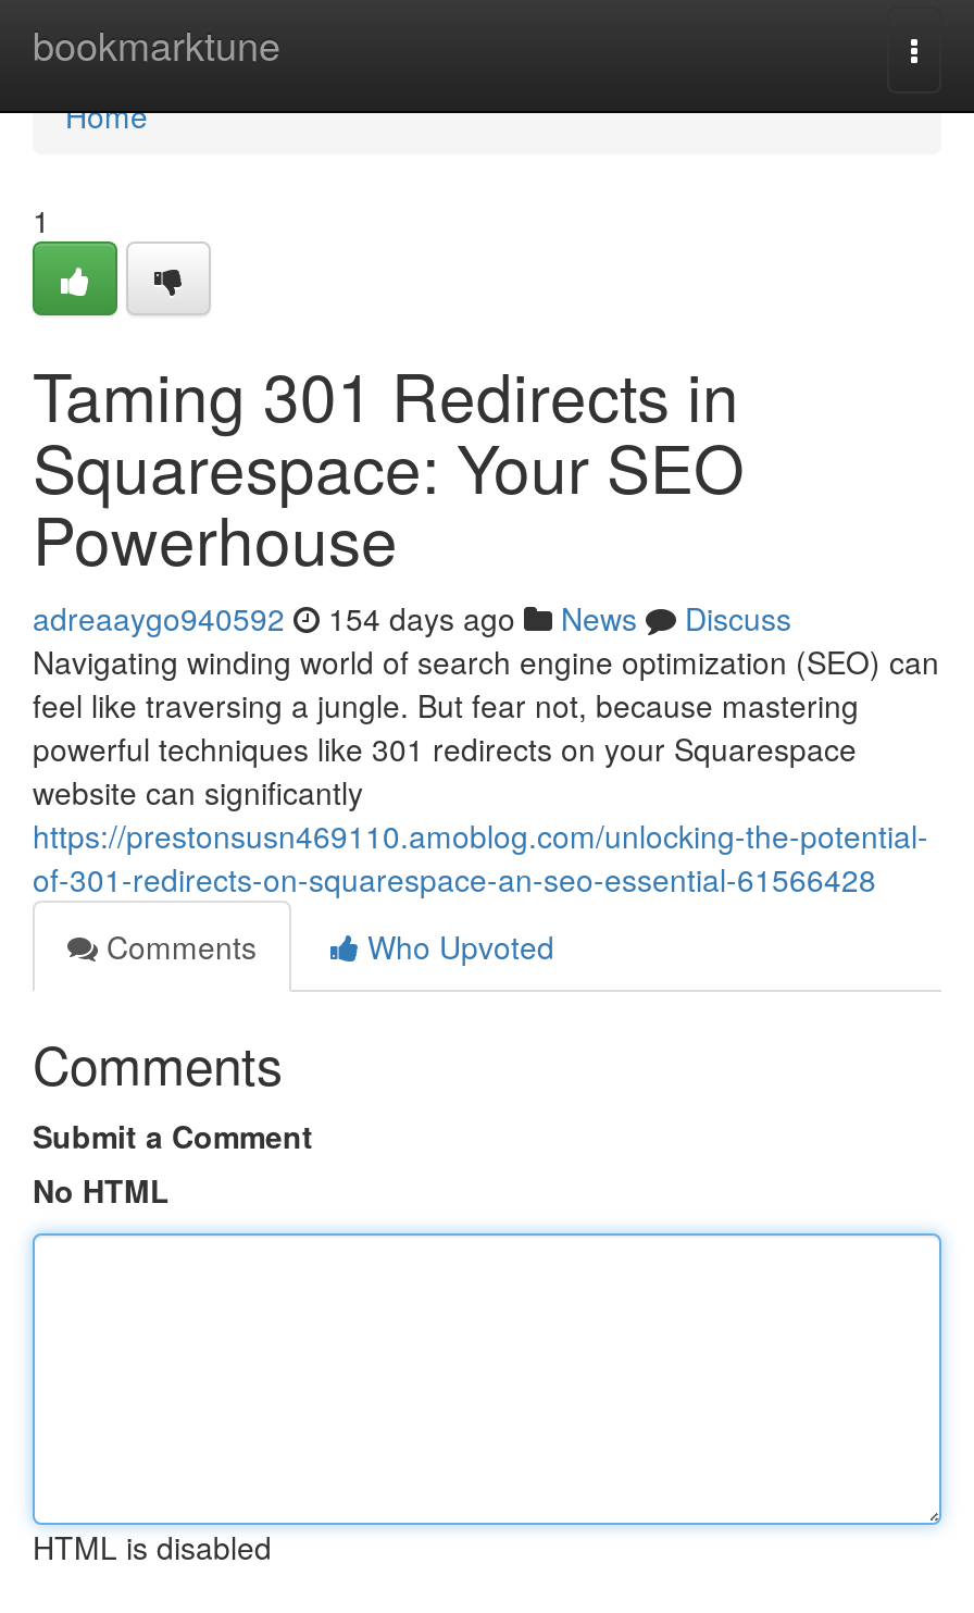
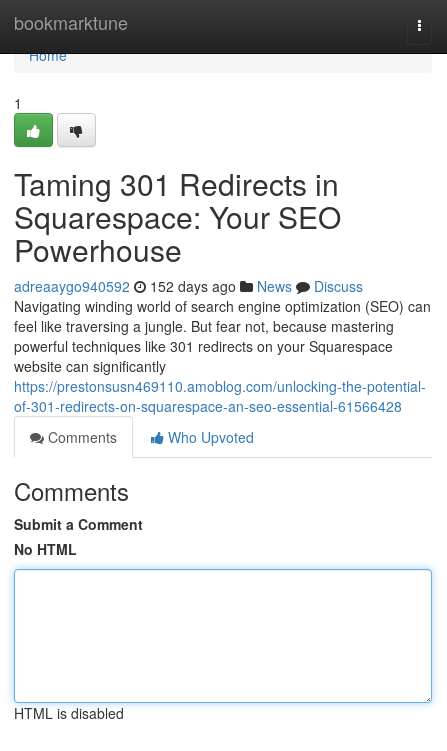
[33,596,791,640] adreaaygo940592 154 days ago News Discuss -> [14,276,363,296] adreaaygo940592 152 days ago News Discuss

